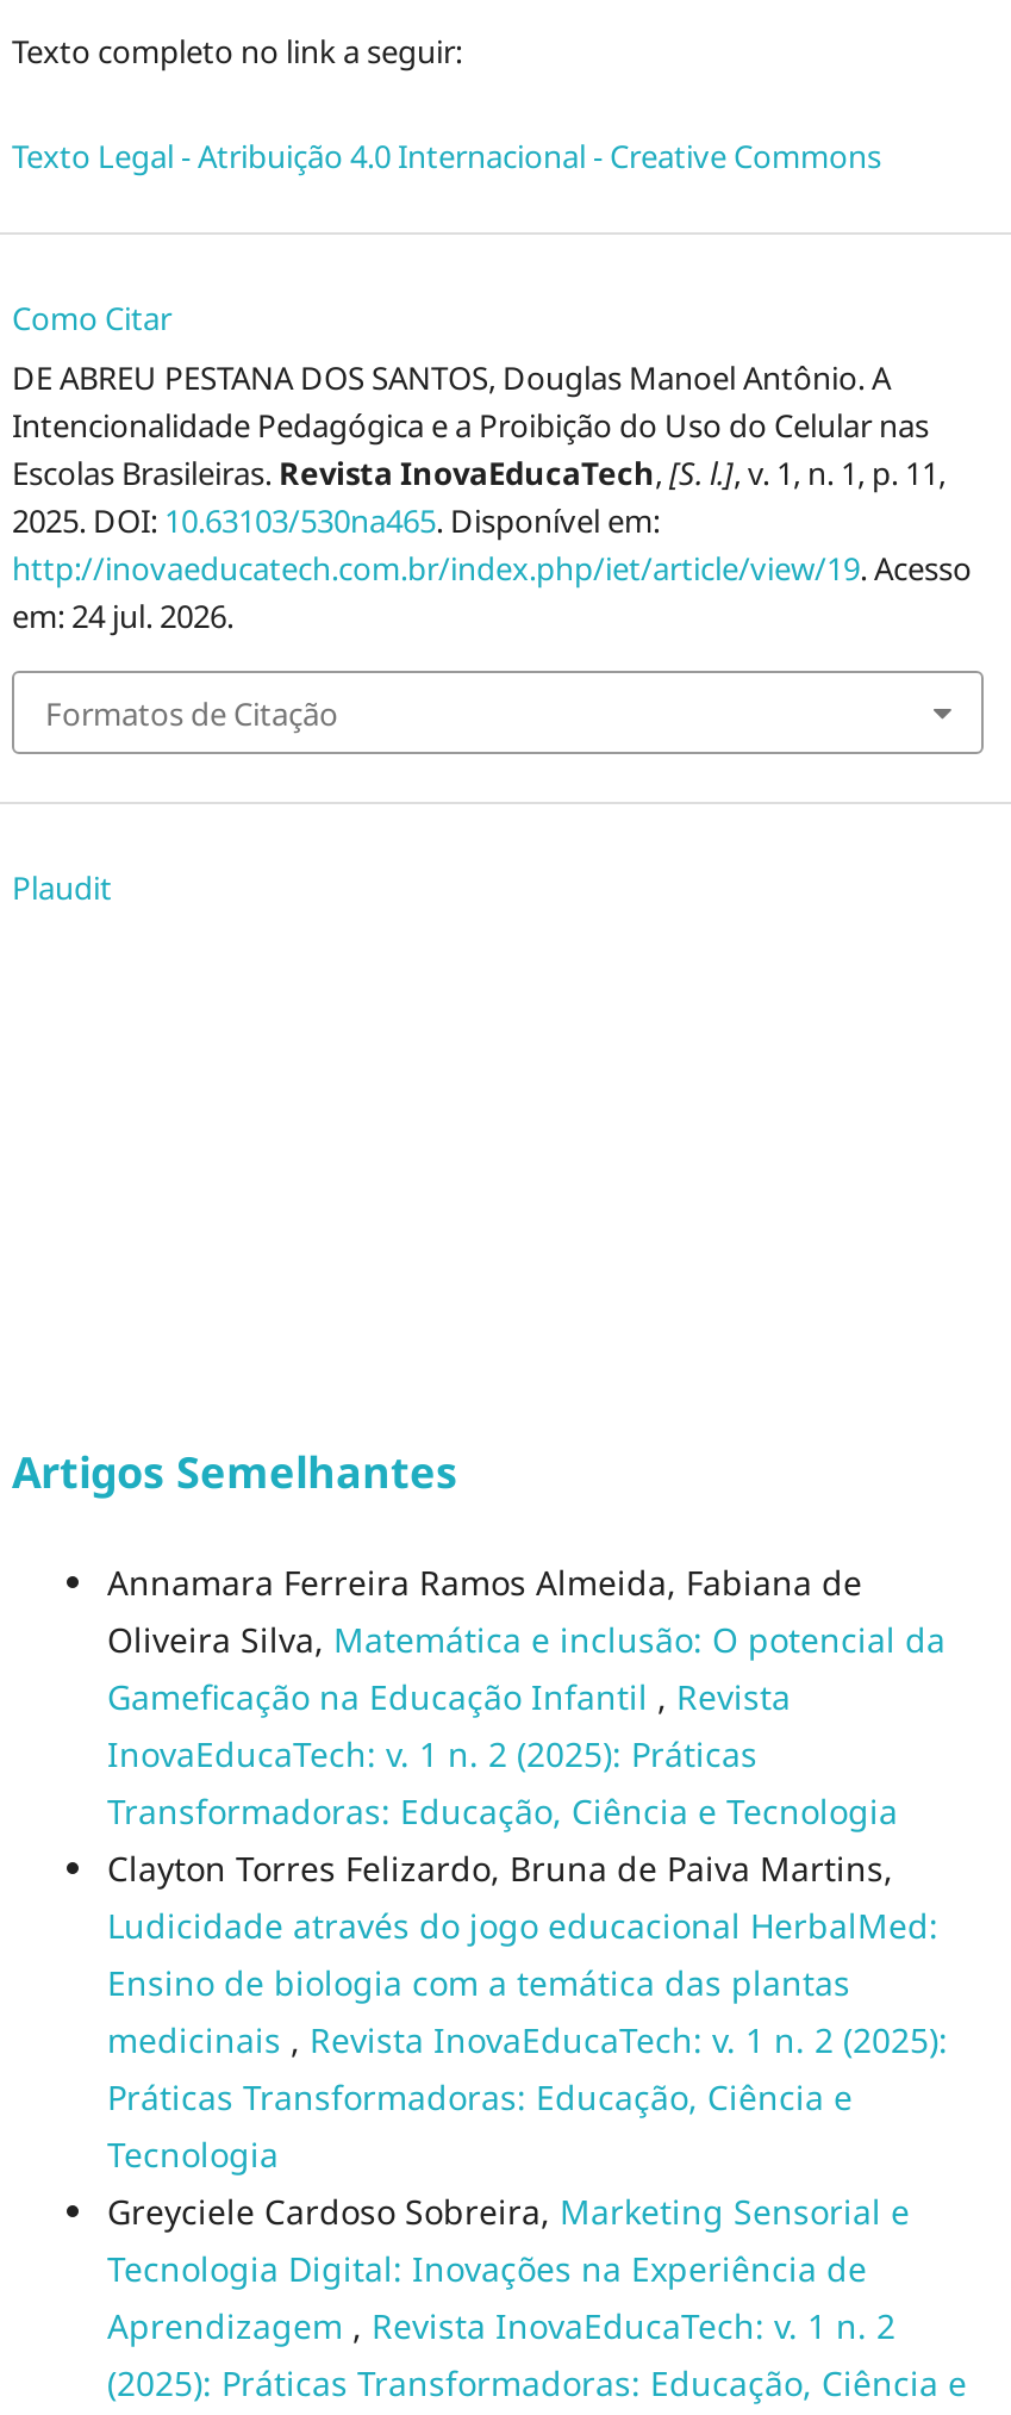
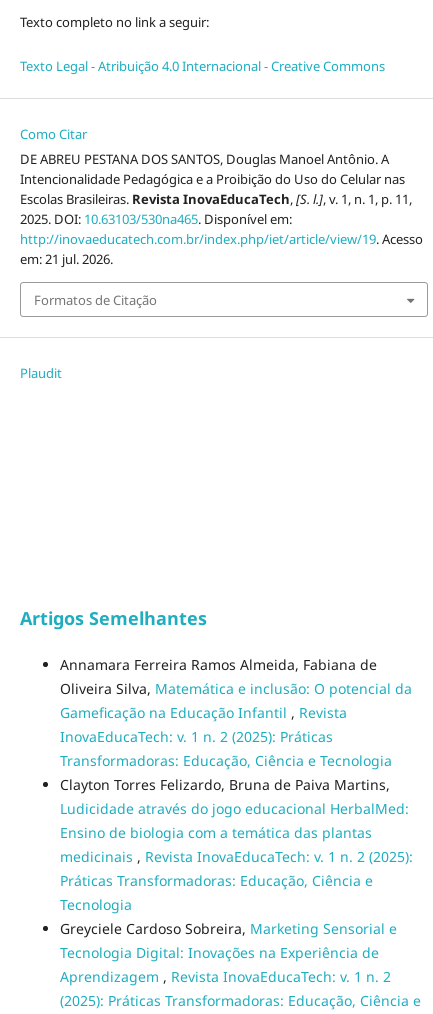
[12,596,233,639] em: 24 jul. 2026. -> [20,250,113,268] em: 21 jul. 2026.

